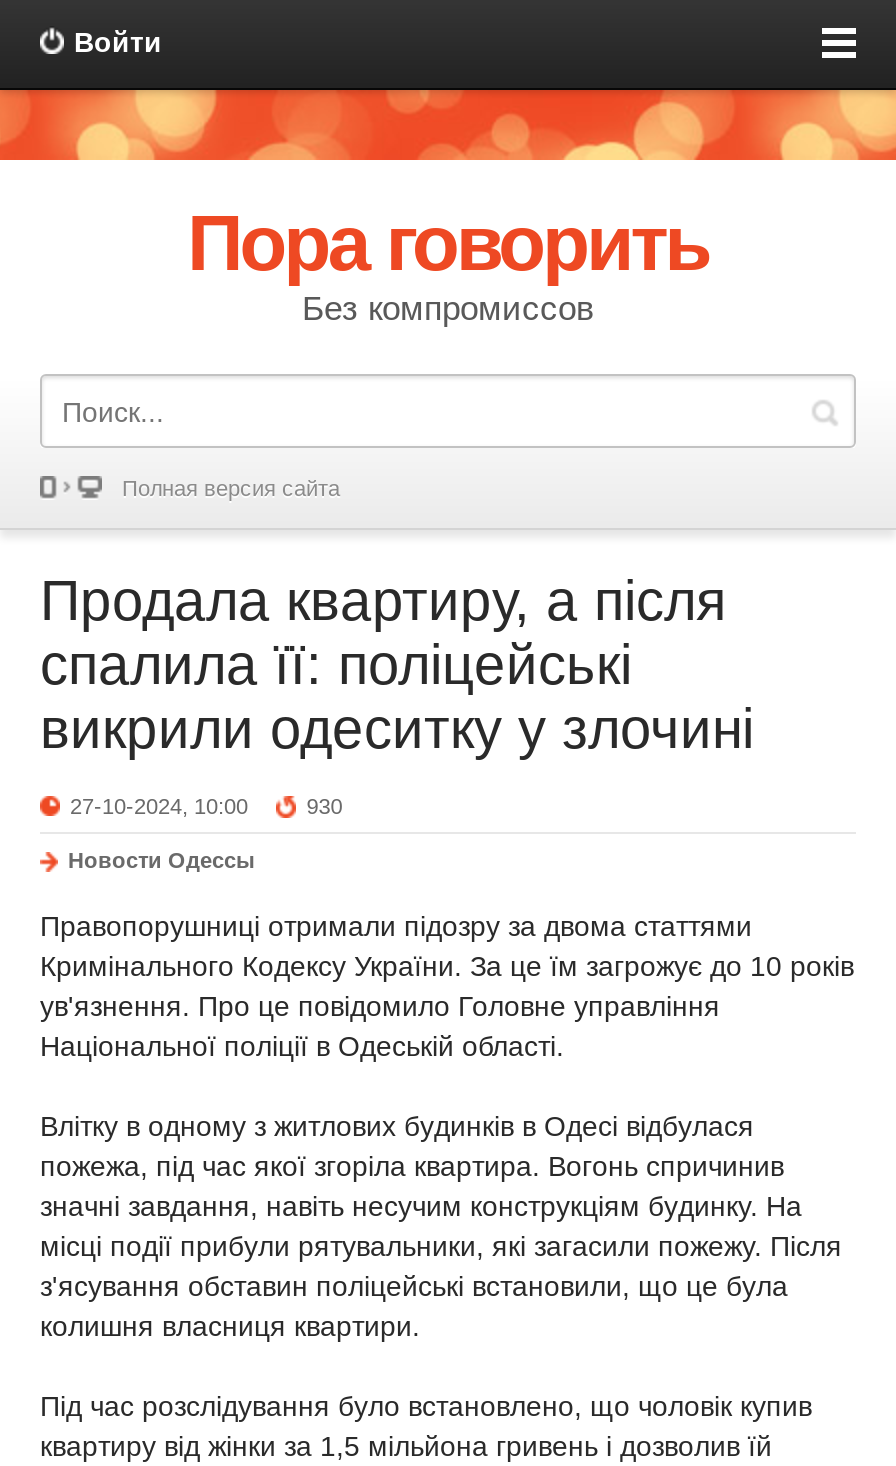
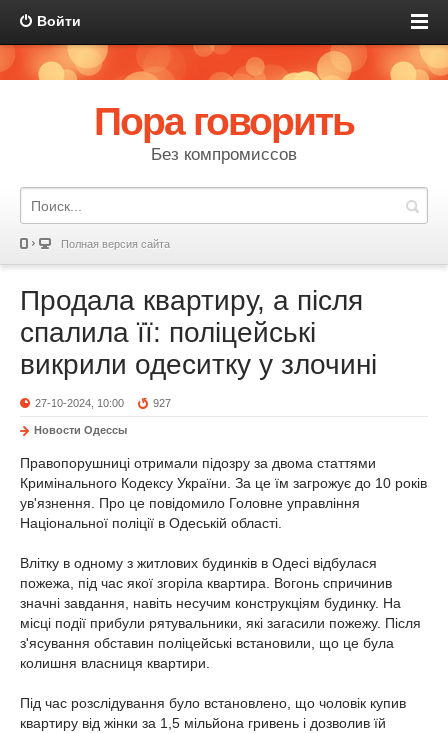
[306,794,342,818] 930 -> [153,397,171,409] 927

